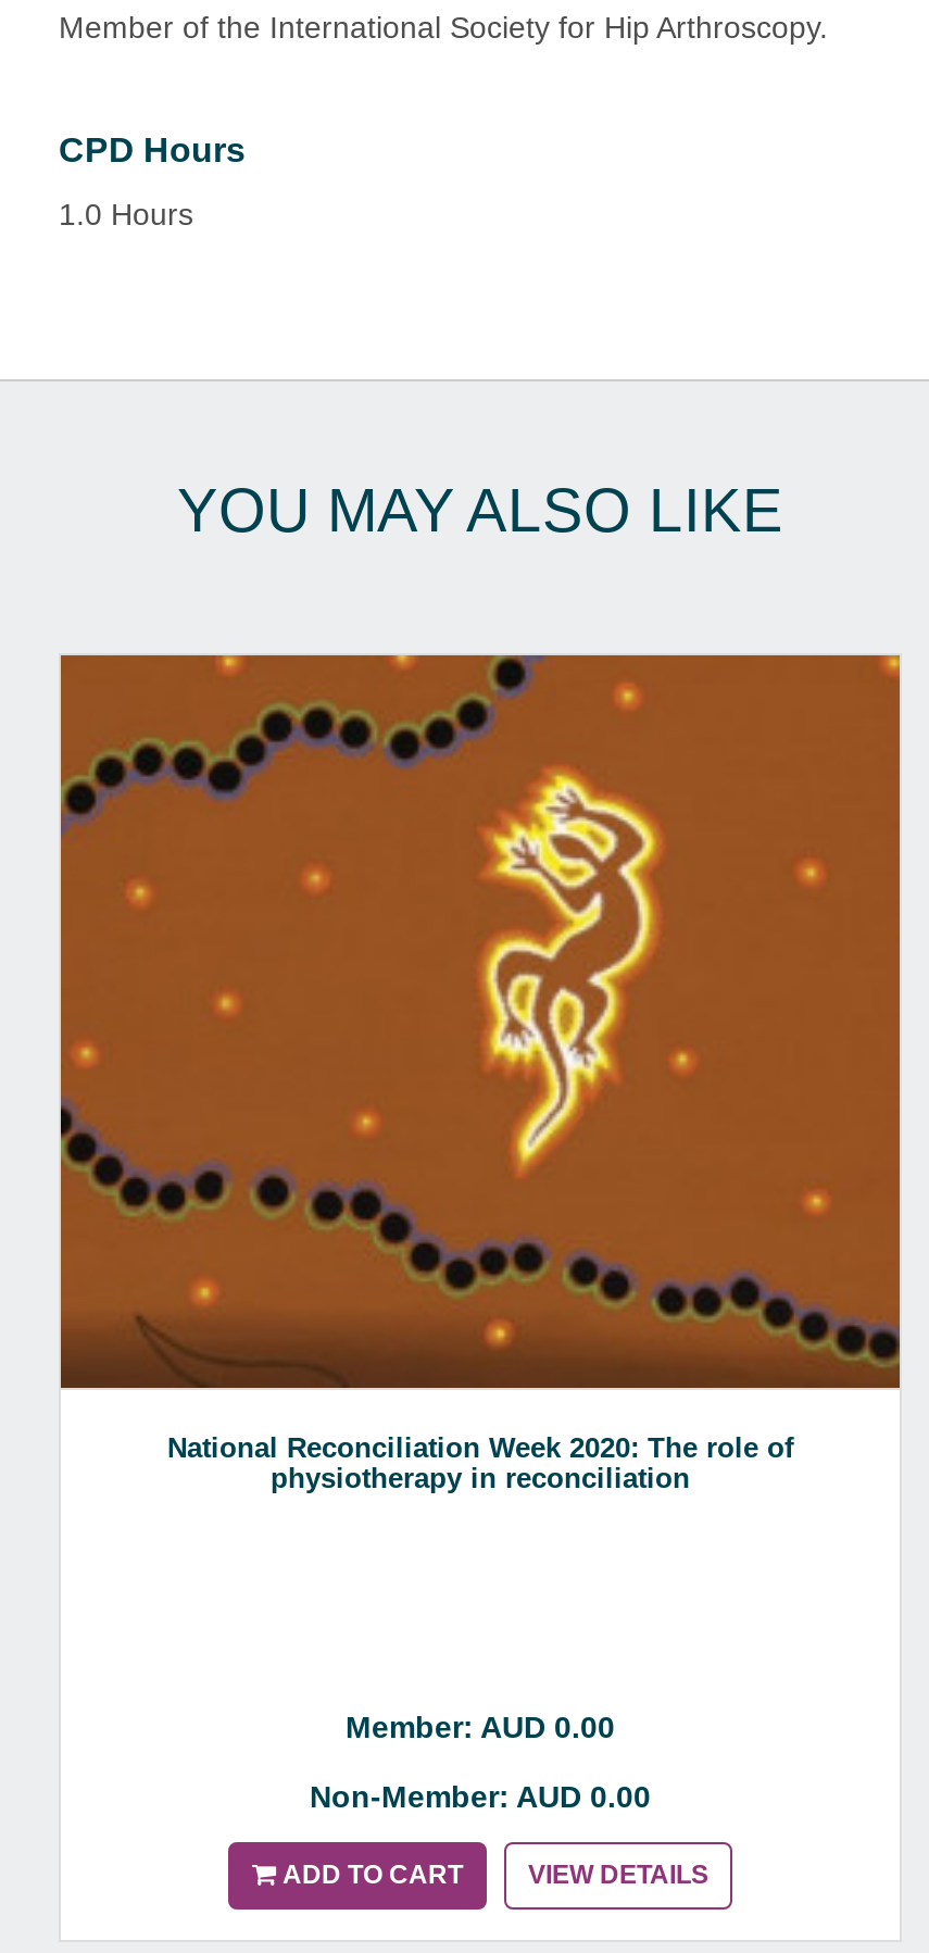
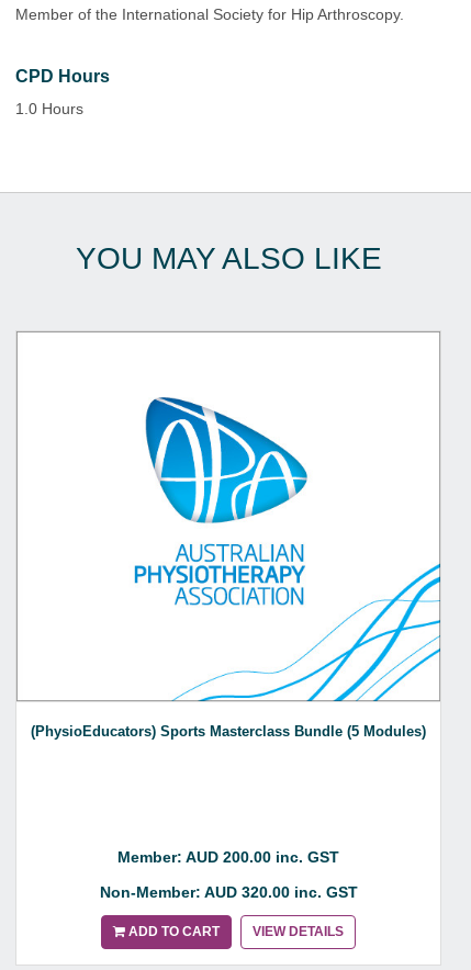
[59,653,902,1494] [image] | National Reconciliation Week 2020: The role of | physiotherapy in reconciliation -> [16,331,441,740] [image] | (PhysioEducators) Sports Masterclass Bundle (5 Modules)
[346,1709,615,1744] Member: AUD 0.00 -> [117,848,339,866] Member: AUD 200.00 inc. GST
[310,1779,651,1813] Non-Member: AUD 0.00 -> [99,883,357,901] Non-Member: AUD 320.00 inc. GST

